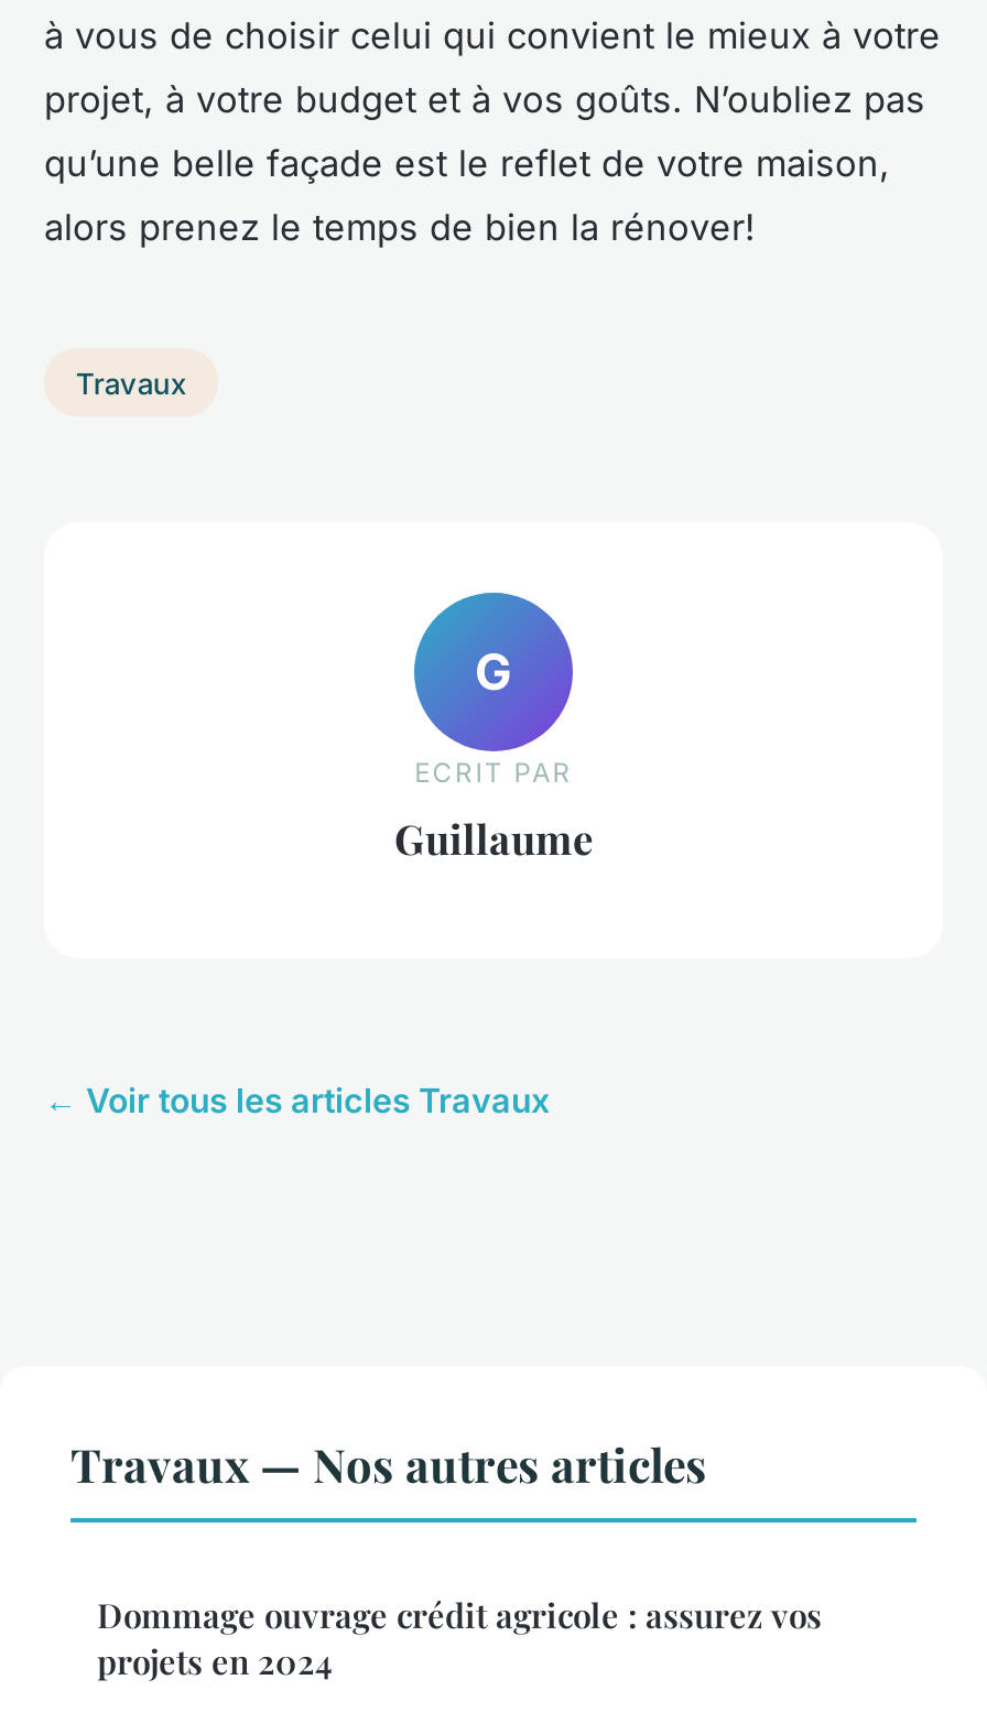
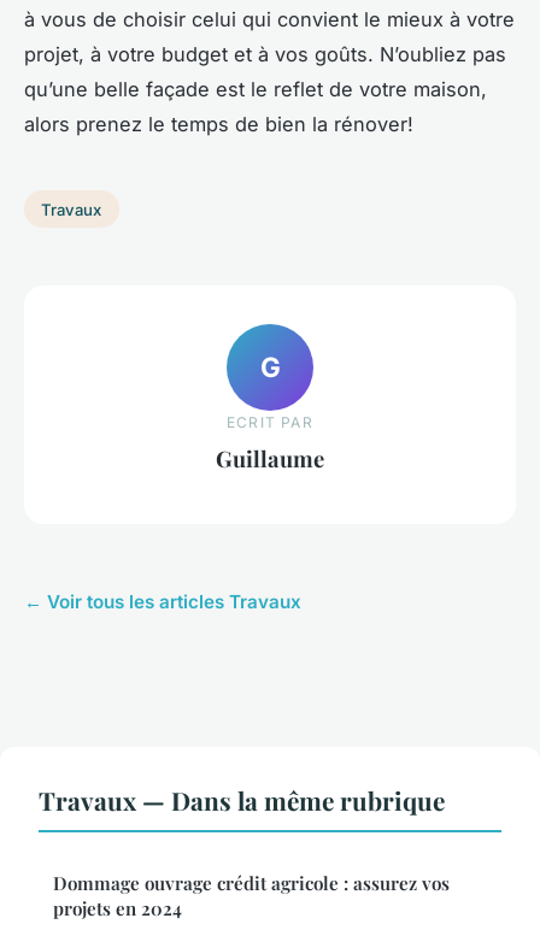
[70,1432,707,1493] Travaux — Nos autres articles -> [39,783,445,817] Travaux — Dans la même rubrique

